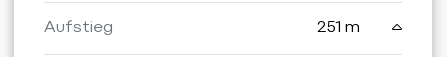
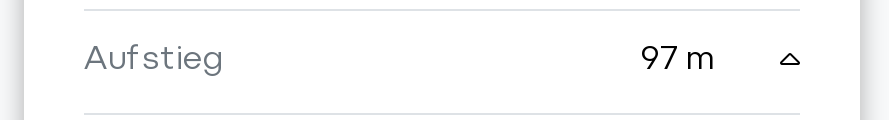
[317,17,360,36] 251 m -> [640,40,716,78] 97 m

